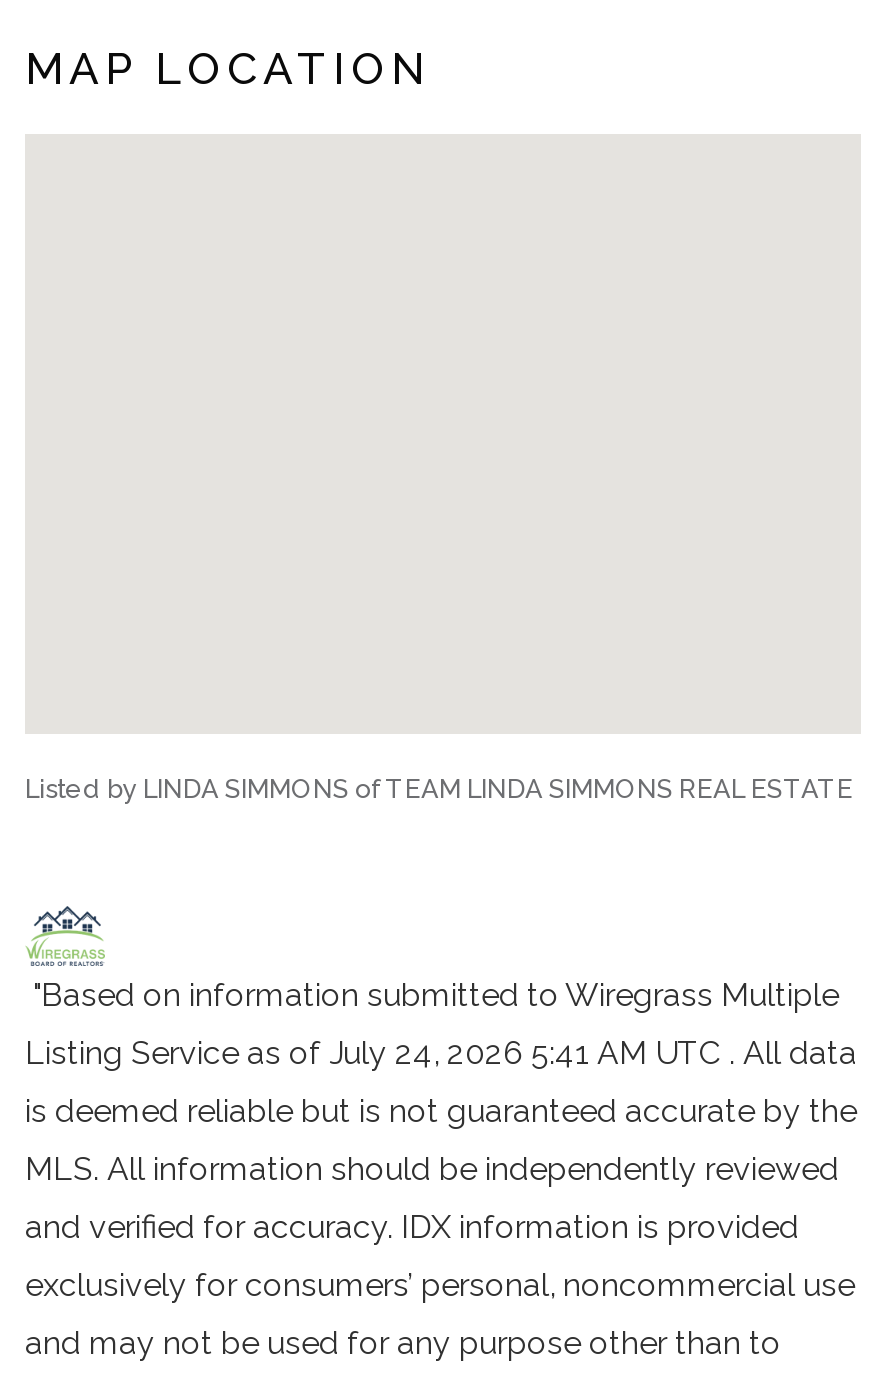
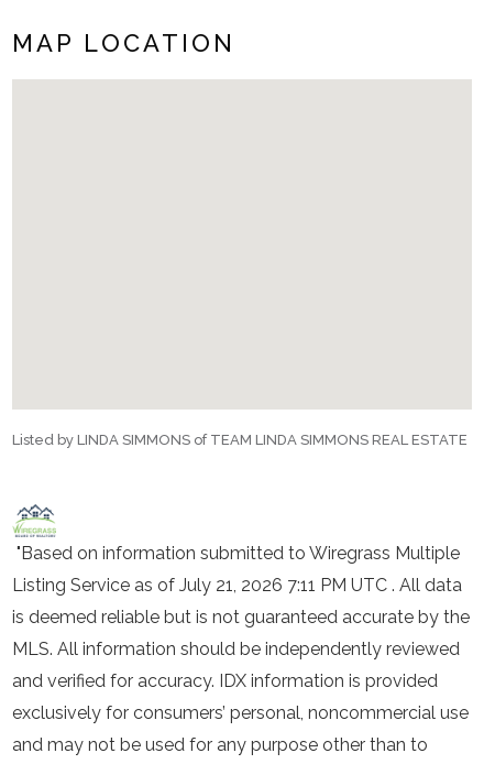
[25,1034,857,1072] Listing Service as of July 24, 2026 5:41 AM UTC . All data -> [12,575,462,596] Listing Service as of July 21, 2026 7:11 PM UTC . All data

